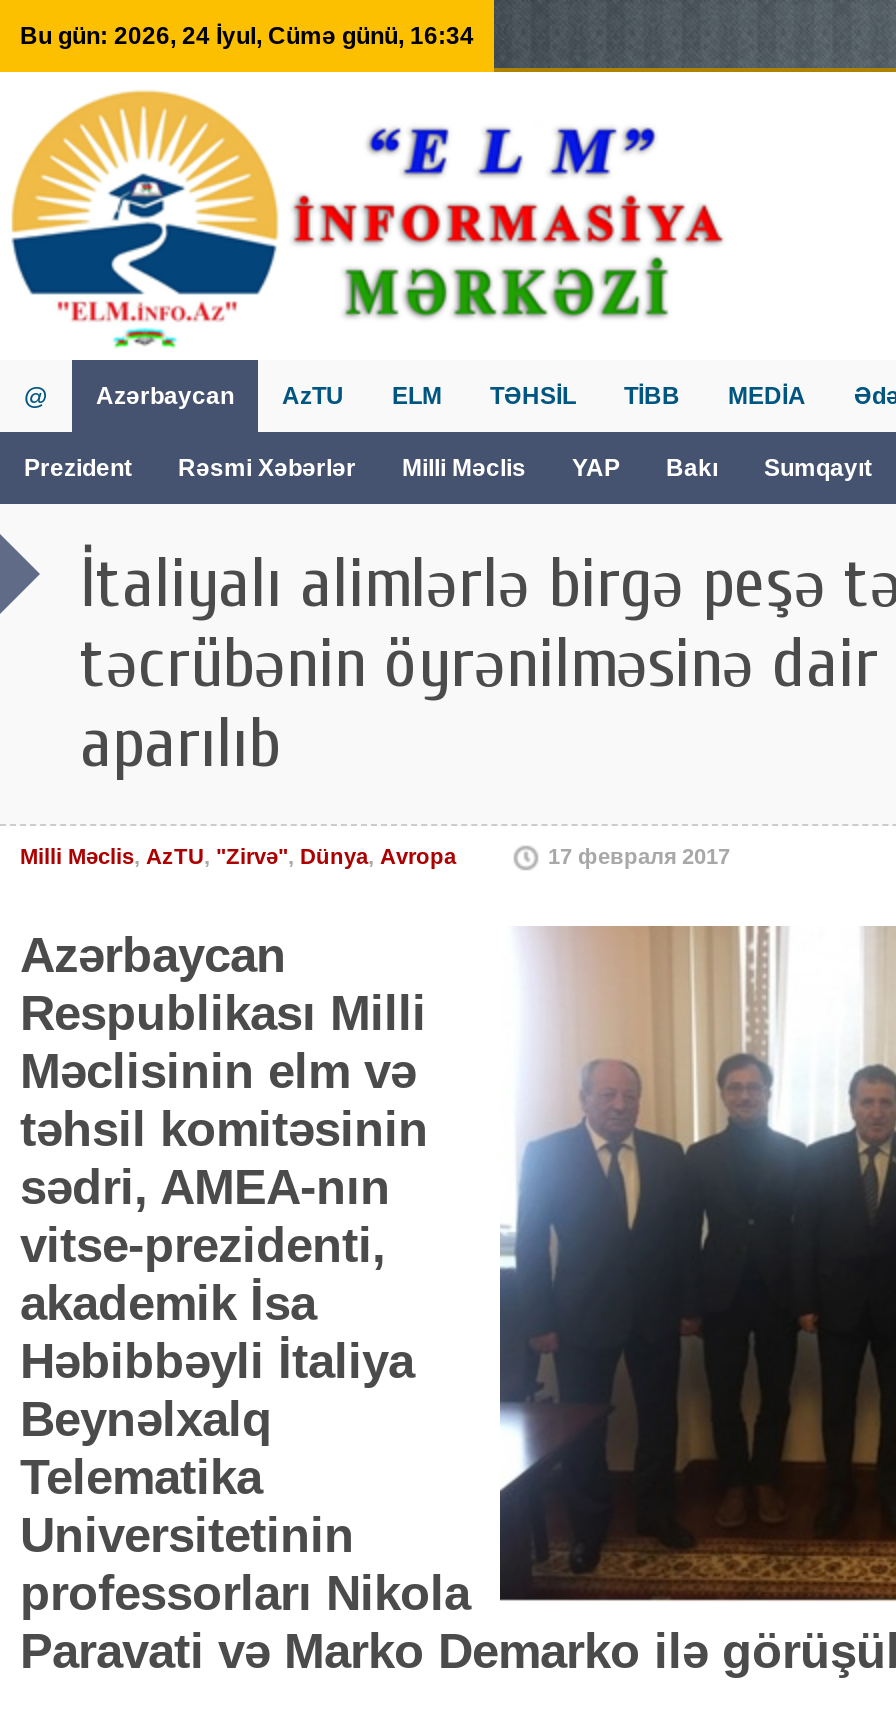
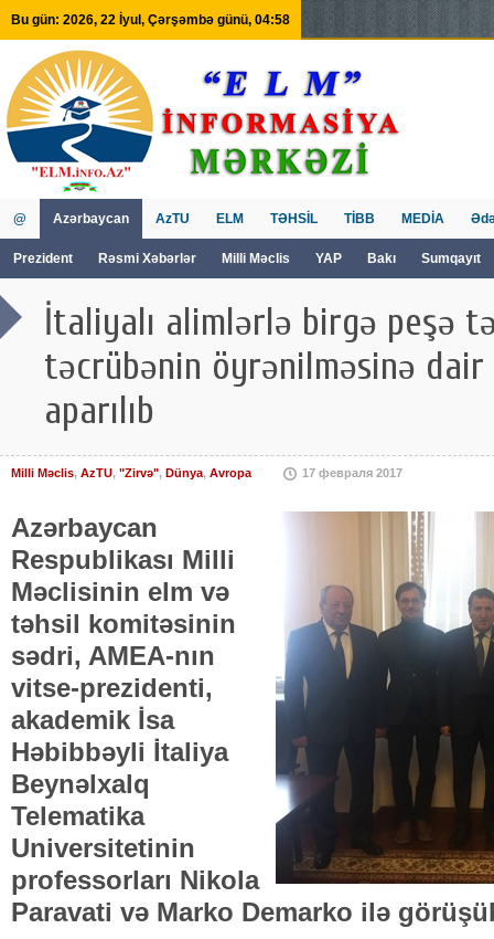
[20,22,474,50] Bu gün: 2026, 24 İyul, Cümə günü, 16:34 -> [11,12,290,28] Bu gün: 2026, 22 İyul, Çərşəmbə günü, 04:58

